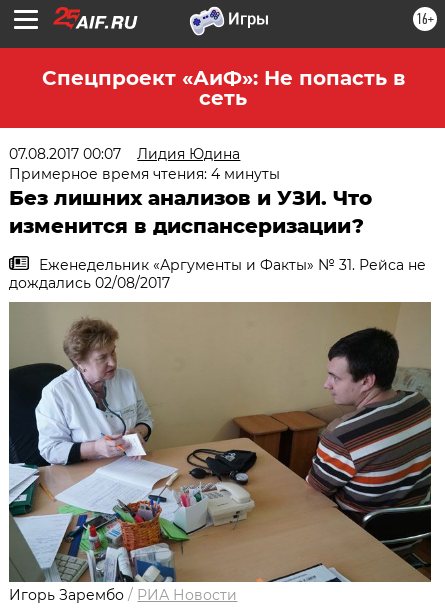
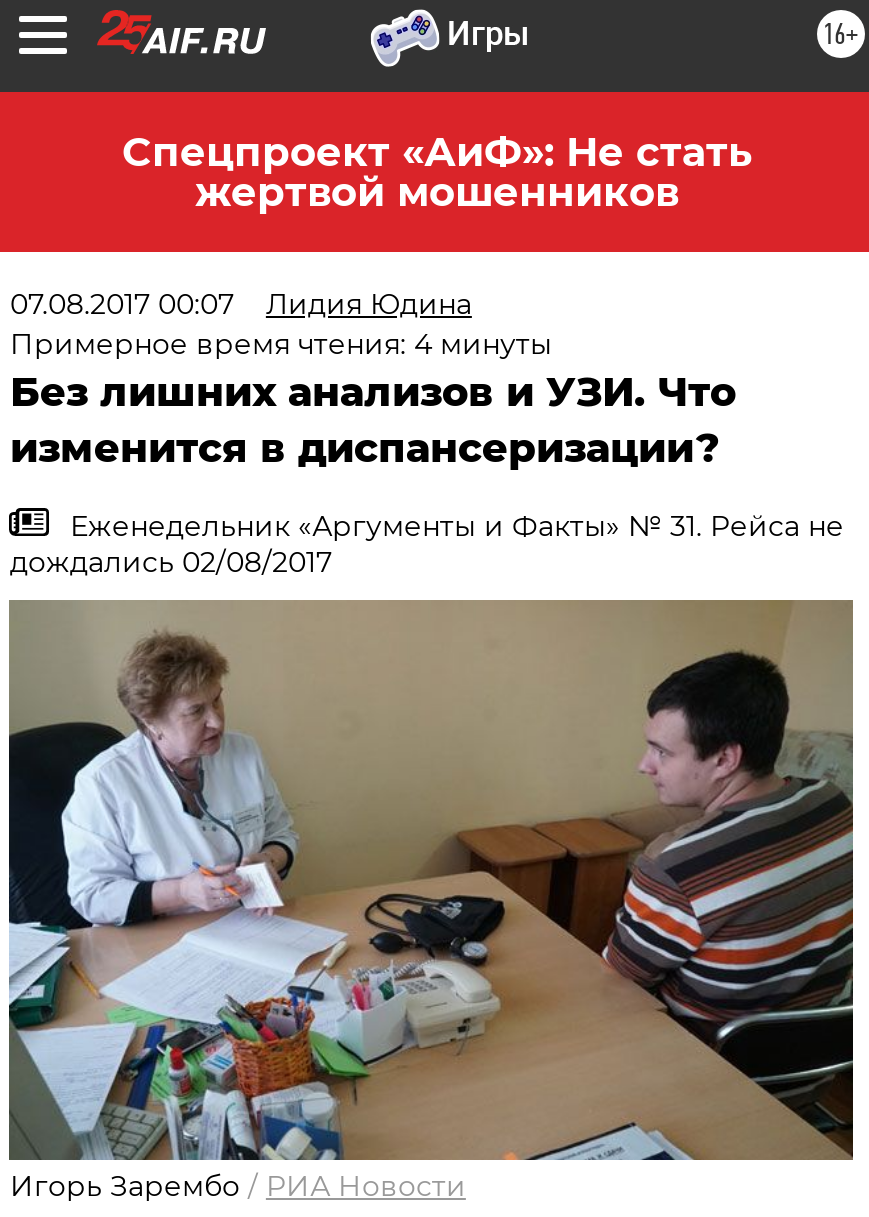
[41,66,404,110] Спецпроект «АиФ»: Не попасть в | сеть -> [122,128,752,216] Спецпроект «АиФ»: Не стать | жертвой мошенников

